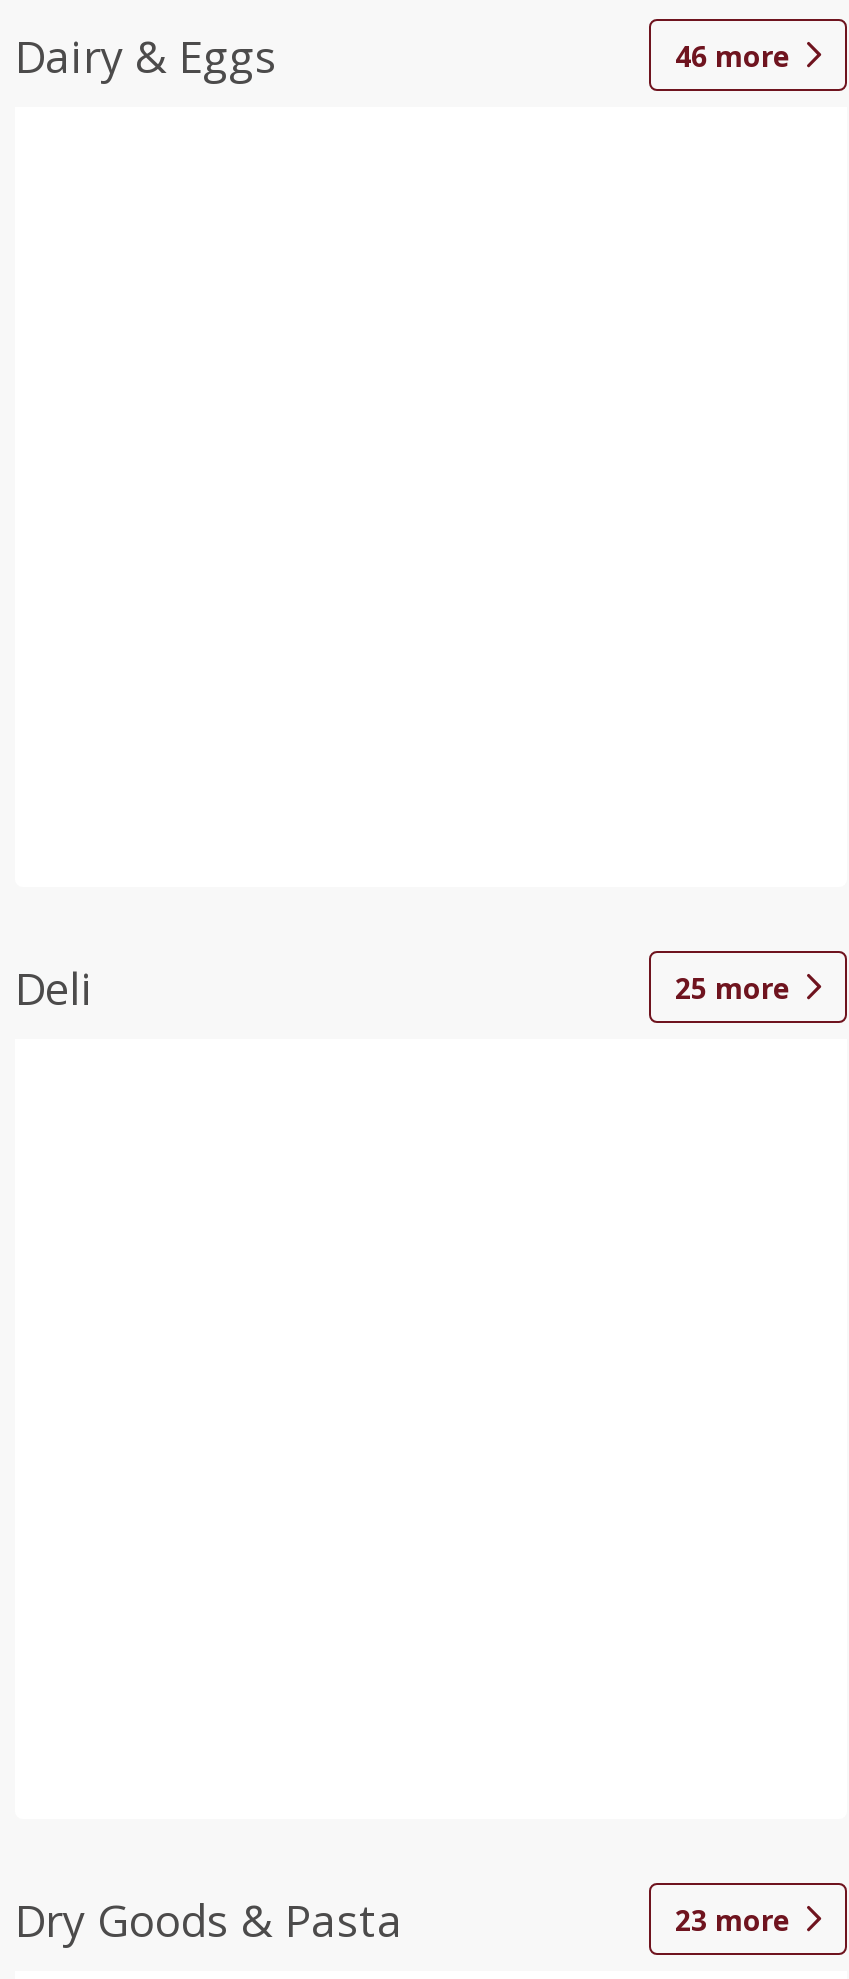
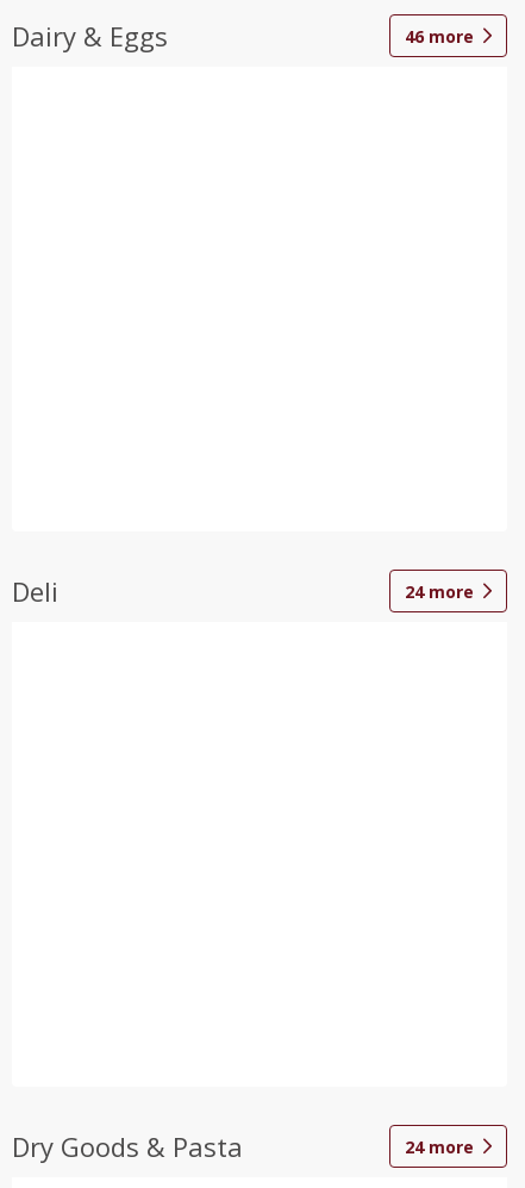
[675,968,791,1006] 25 more -> [405,580,474,602] 24 more
[675,1900,791,1938] 23 more -> [405,1135,474,1158] 24 more

